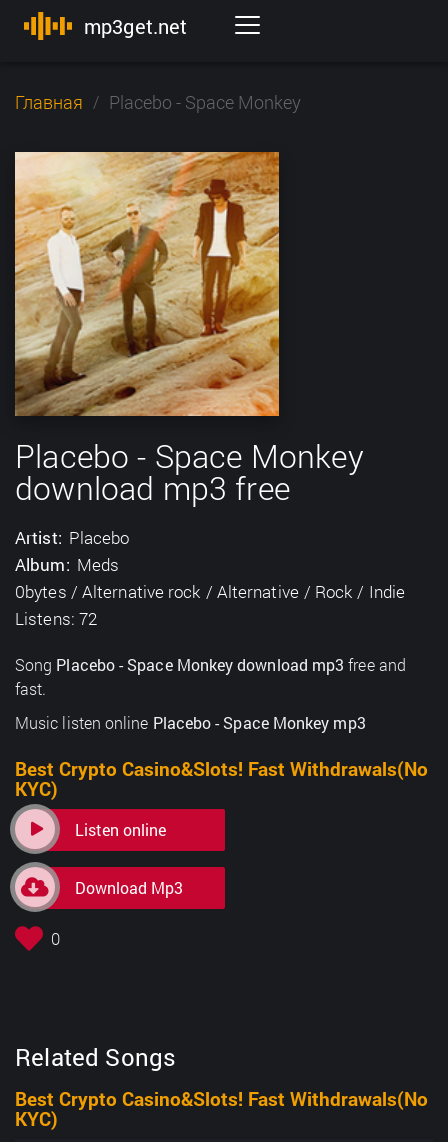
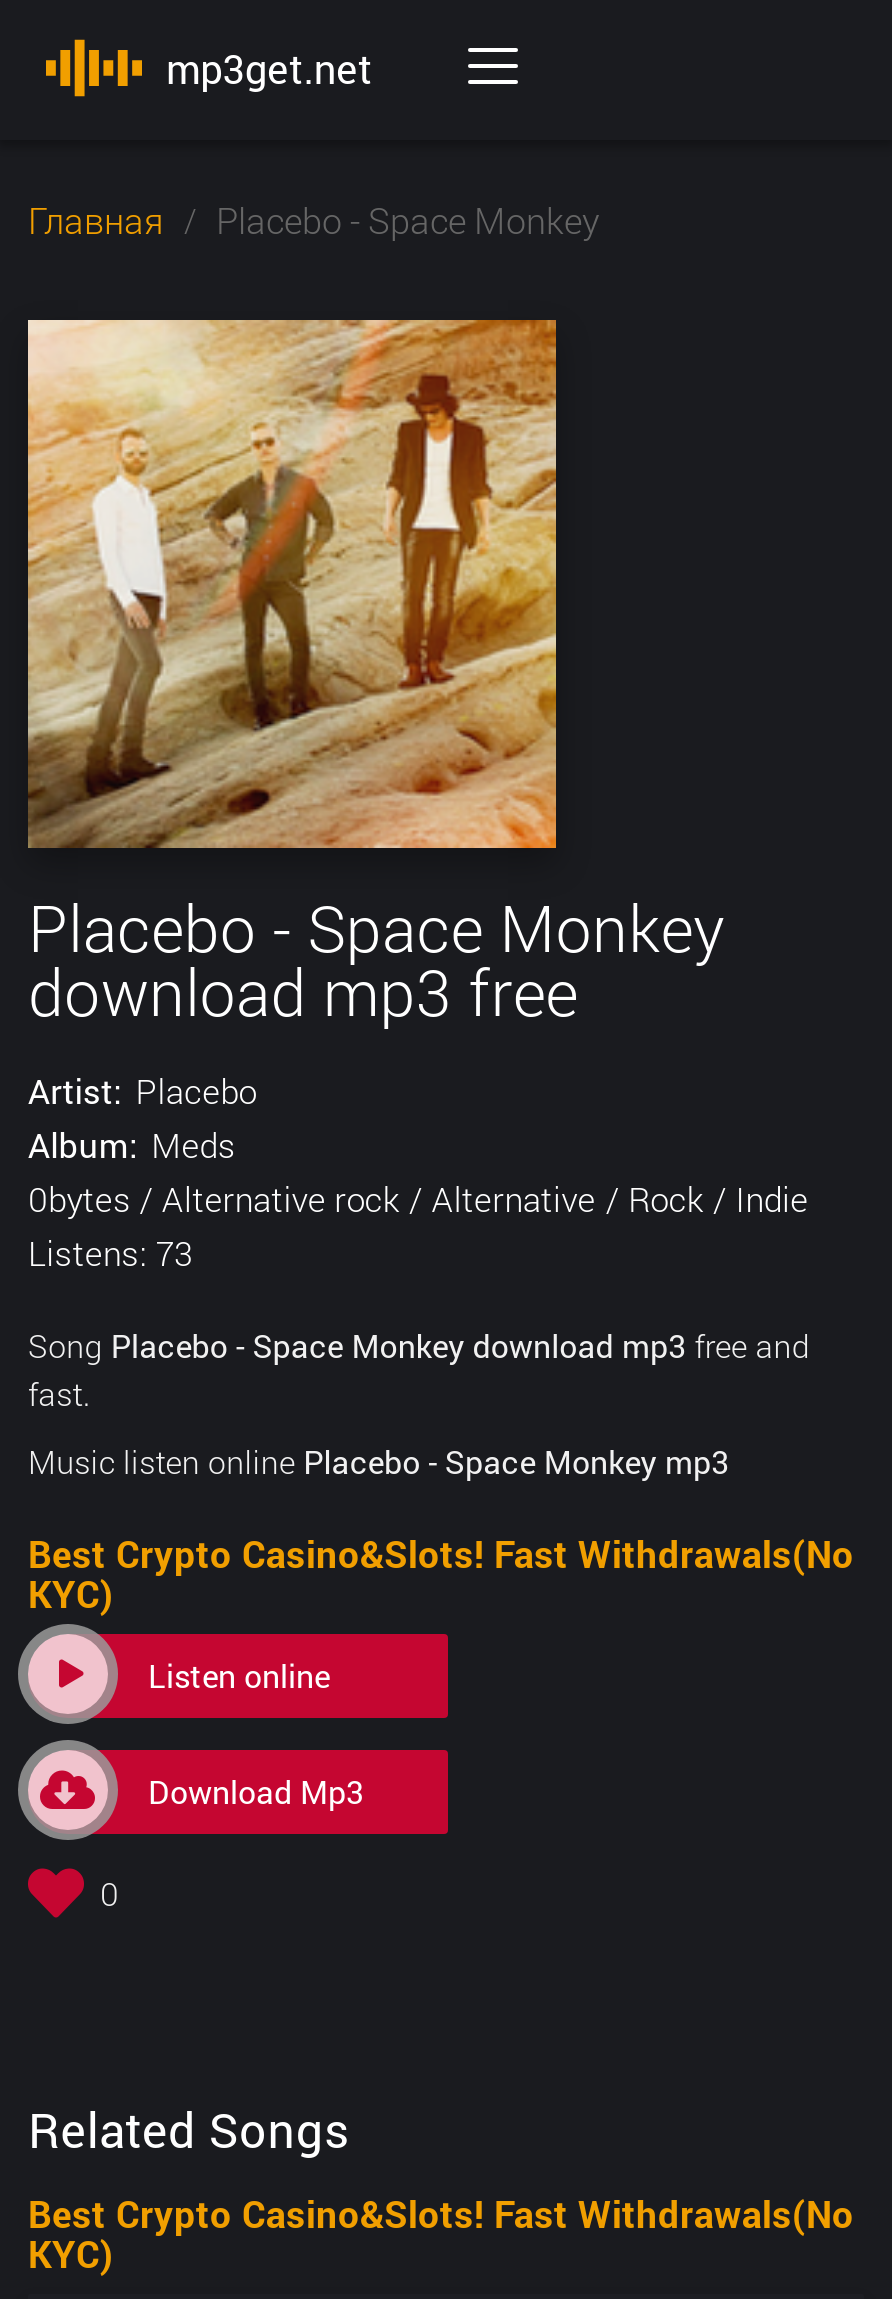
[15,607,97,630] Listens: 72 -> [28,1230,192,1276] Listens: 73

